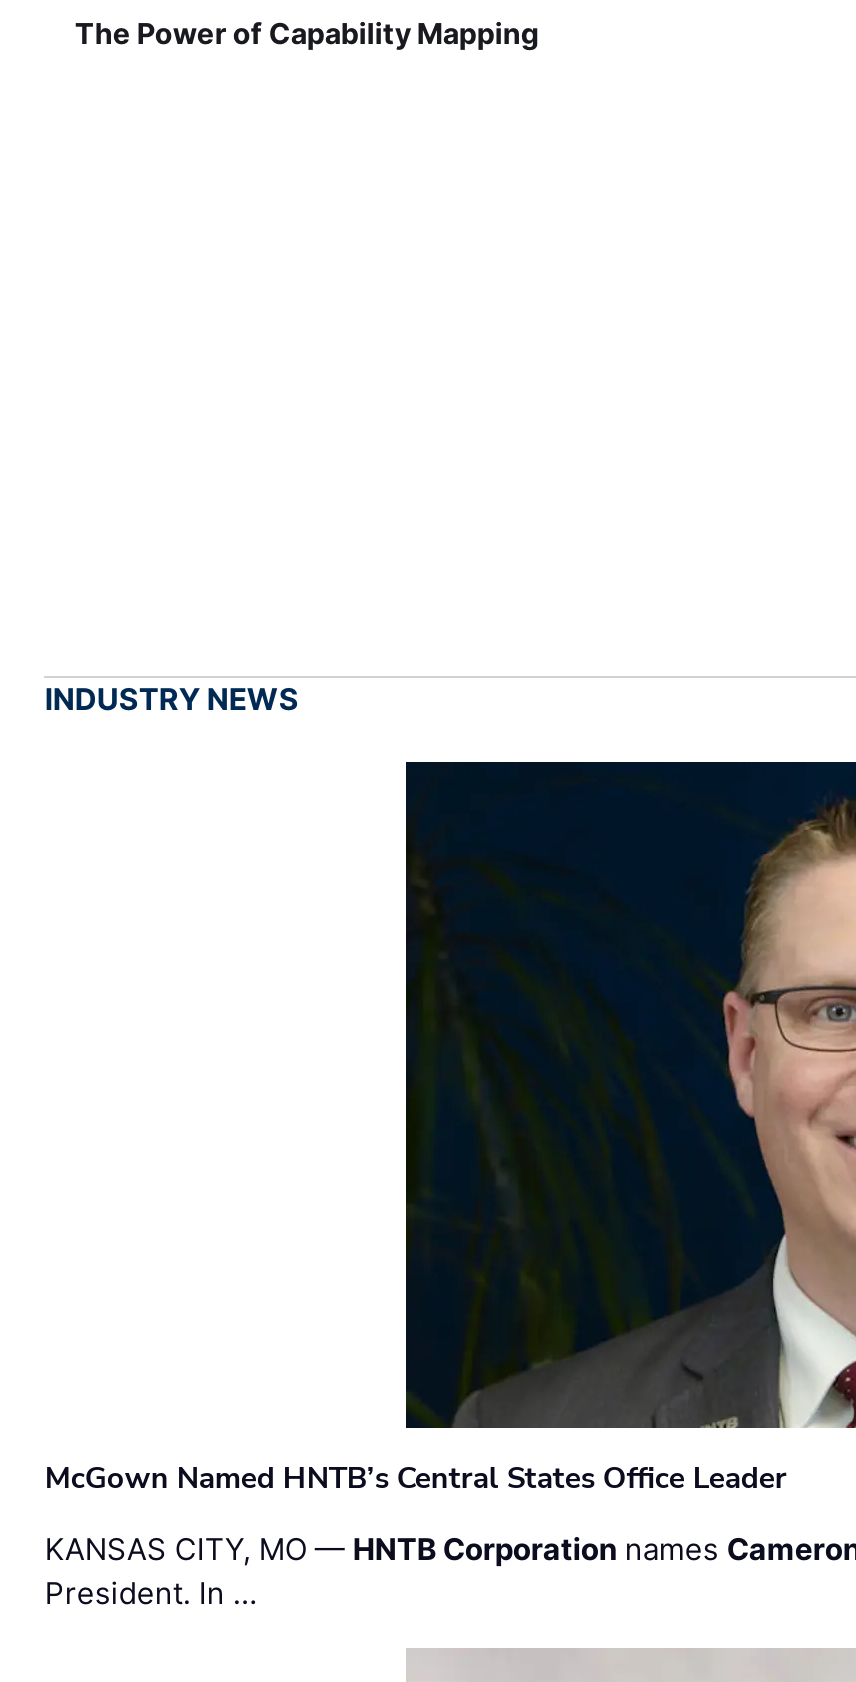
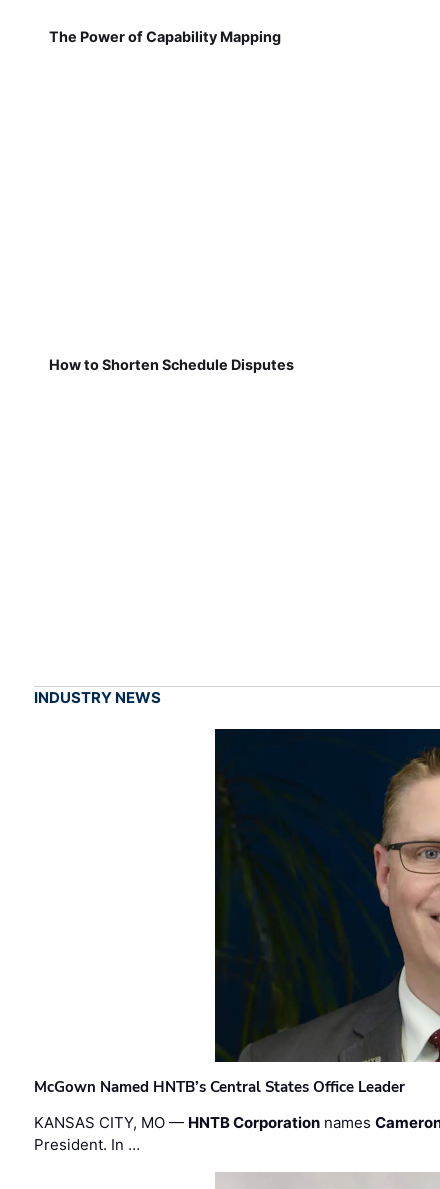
none -> [49,356,294,373] How to Shorten Schedule Disputes

